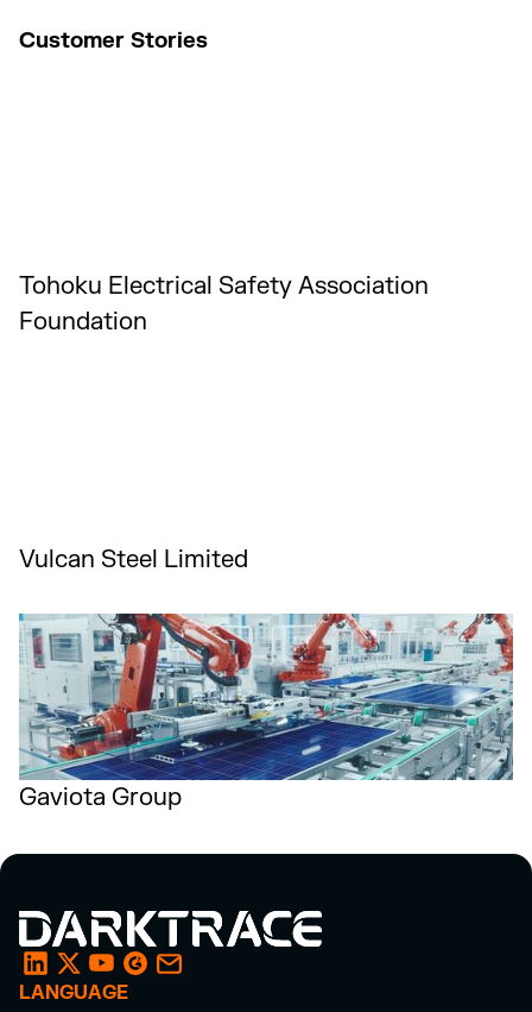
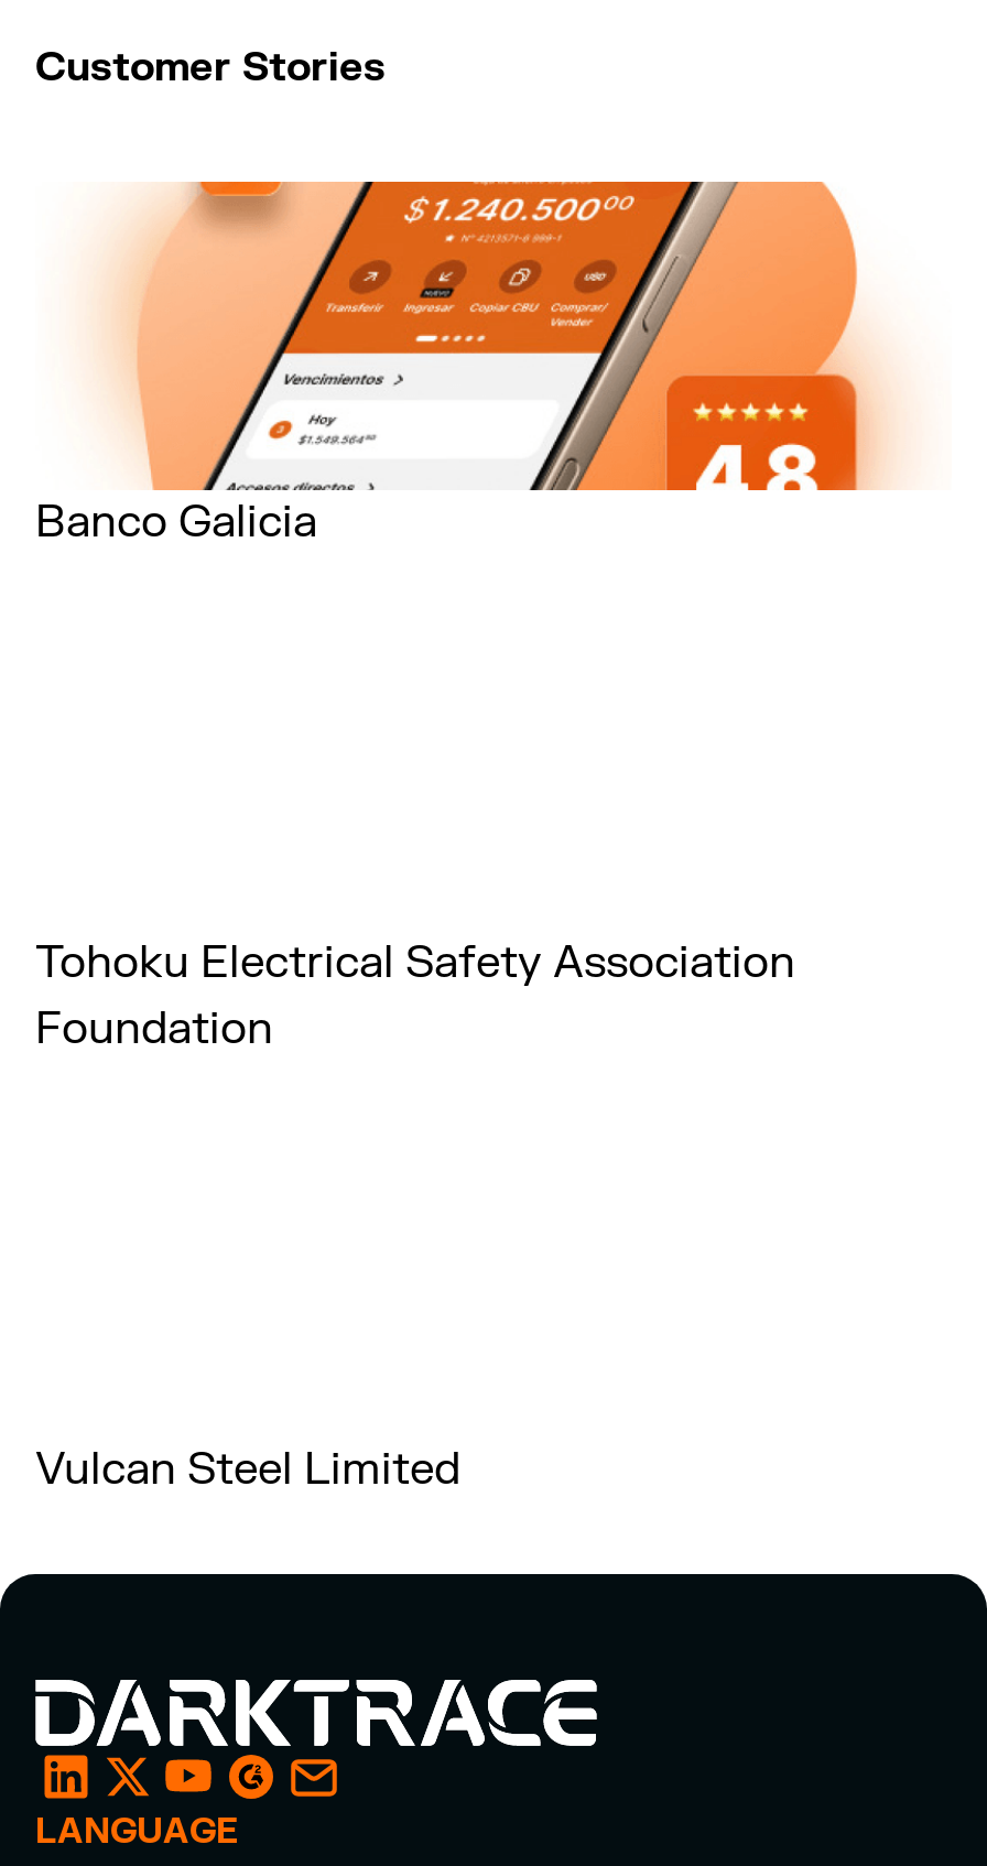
none -> [35,180,905,550] [image] | Banco Galicia
moved [19,271,429,574] -> [35,935,795,1497]: Tohoku Electrical Safety Association | Foundation | Vulcan Steel Limited
[18,612,514,812] [image] | Gaviota Group -> none

